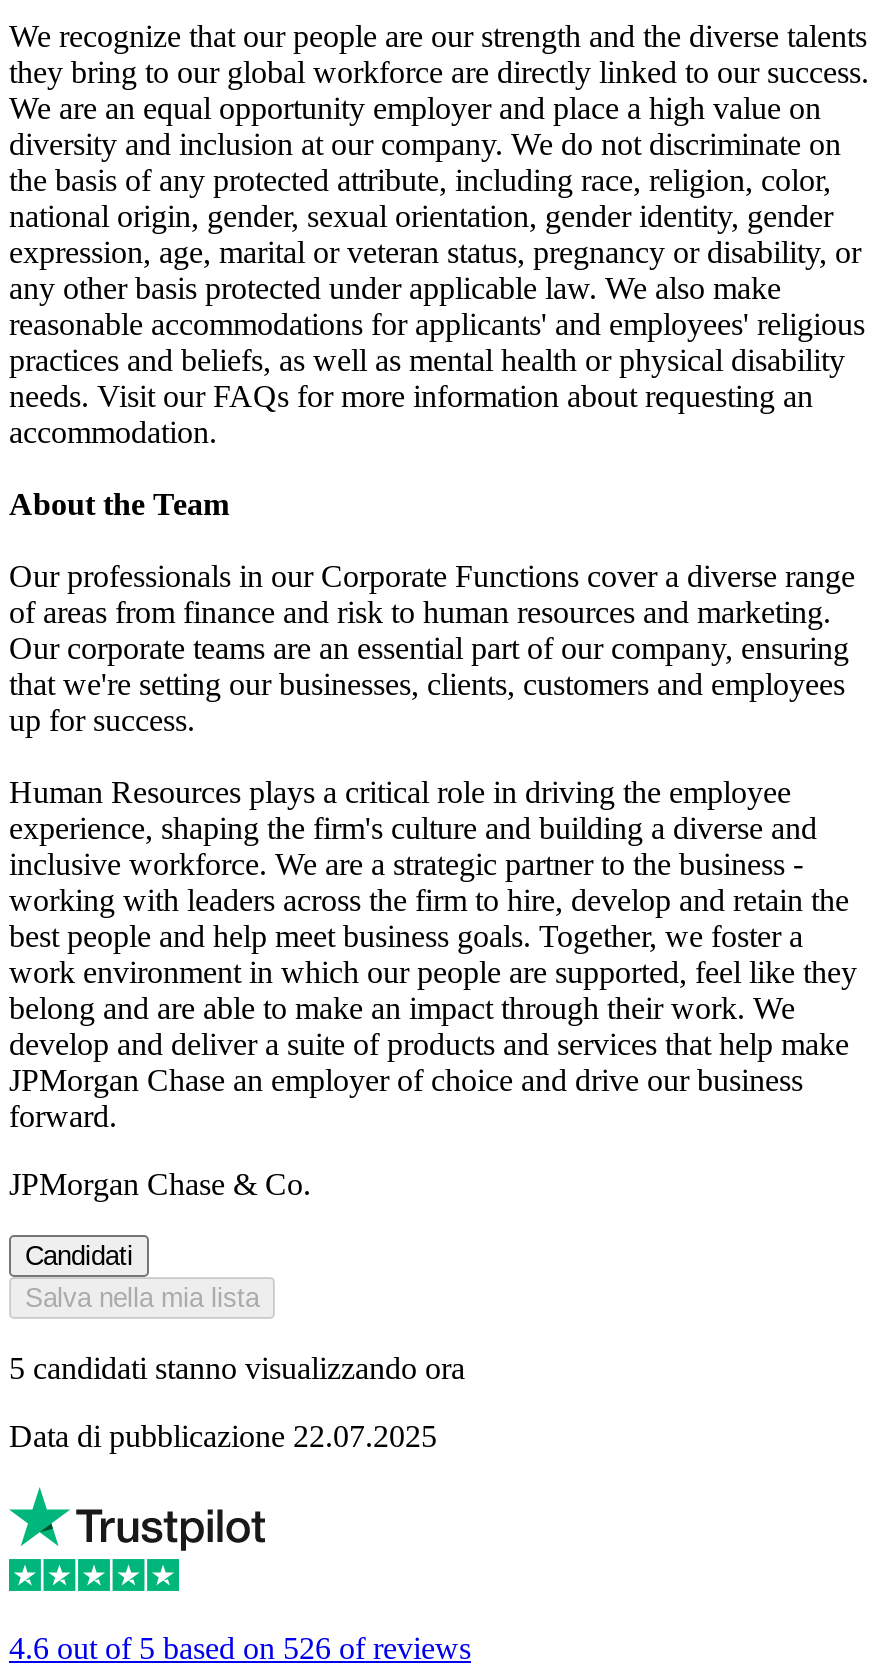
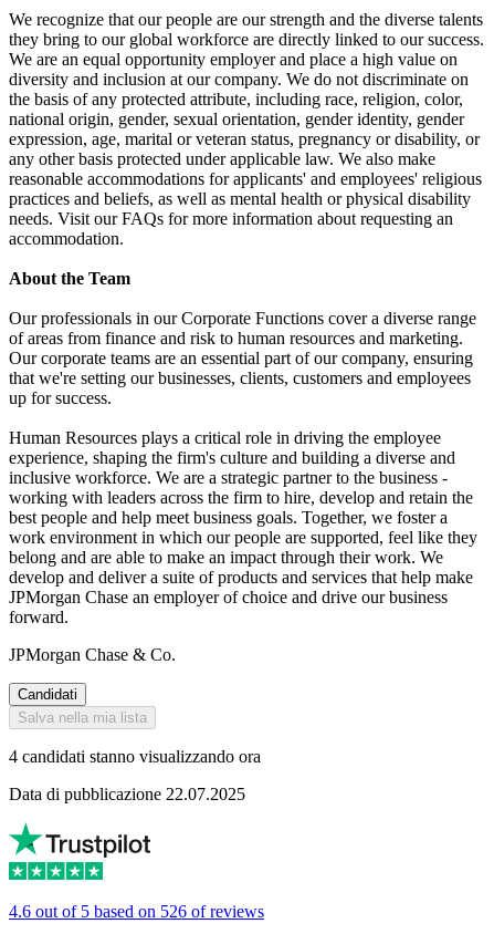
[9,1352,465,1386] 5 candidati stanno visualizzando ora -> [9,747,261,766] 4 candidati stanno visualizzando ora

